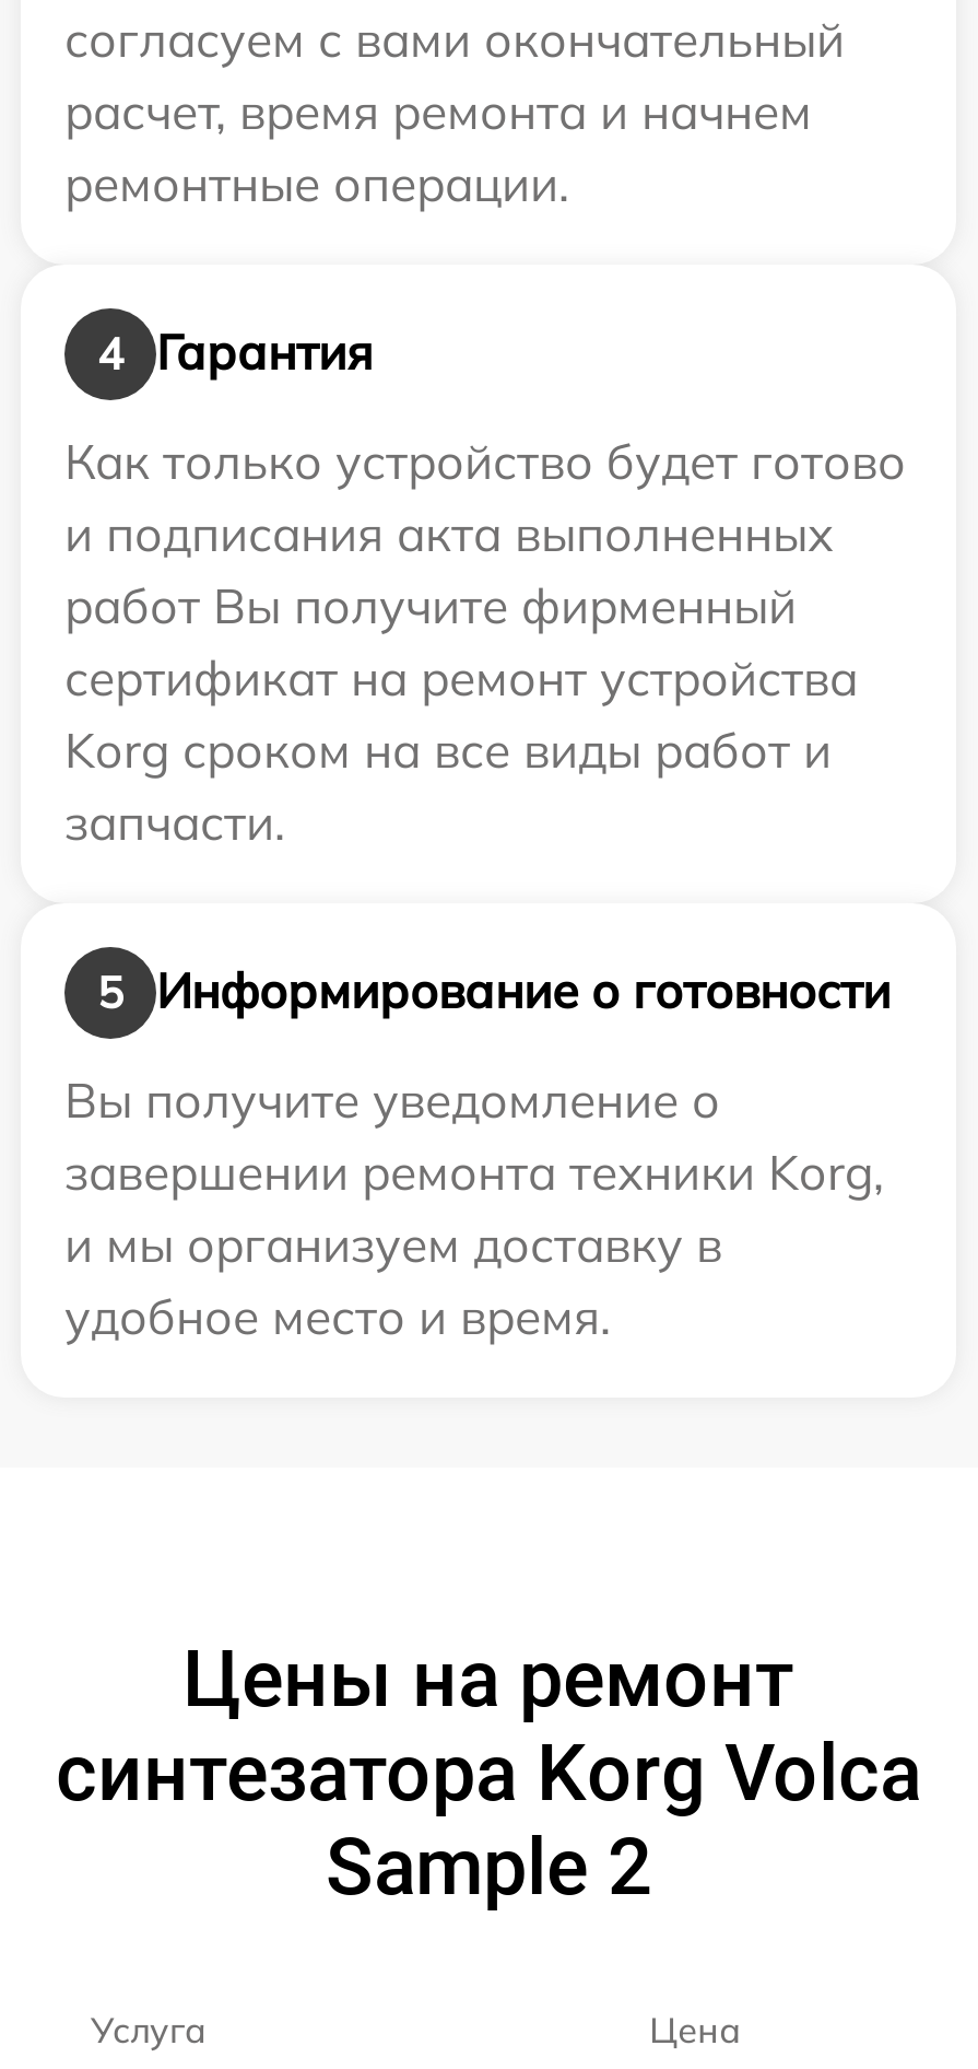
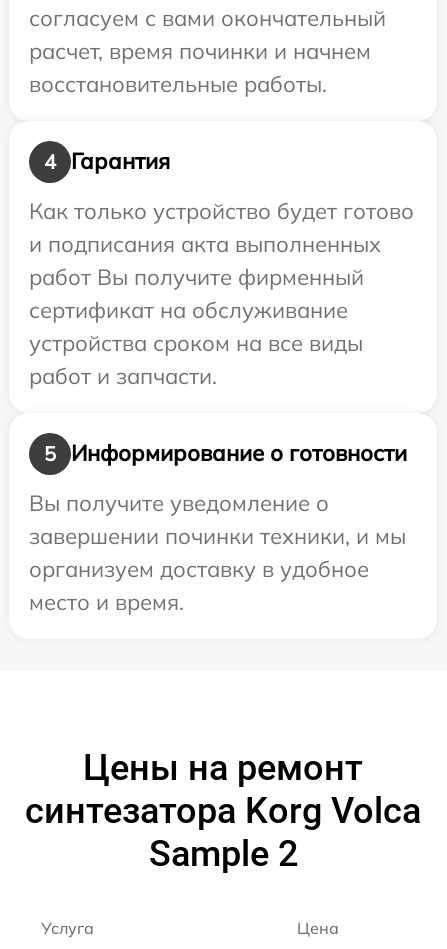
[64,80,812,214] расчет, время ремонта и начнем | ремонтные операции. -> [29,37,371,98] расчет, время починки и начнем | восстановительные работы.
[64,647,858,852] сертификат на ремонт устройства | Korg сроком на все виды работ и | запчасти. -> [29,296,363,390] сертификат на обслуживание | устройства сроком на все виды | работ и запчасти.
[64,1141,884,1347] завершении ремонта техники Korg, | и мы организуем доставку в | удобное место и время. -> [29,522,406,616] завершении починки техники, и мы | организуем доставку в удобное | место и время.

